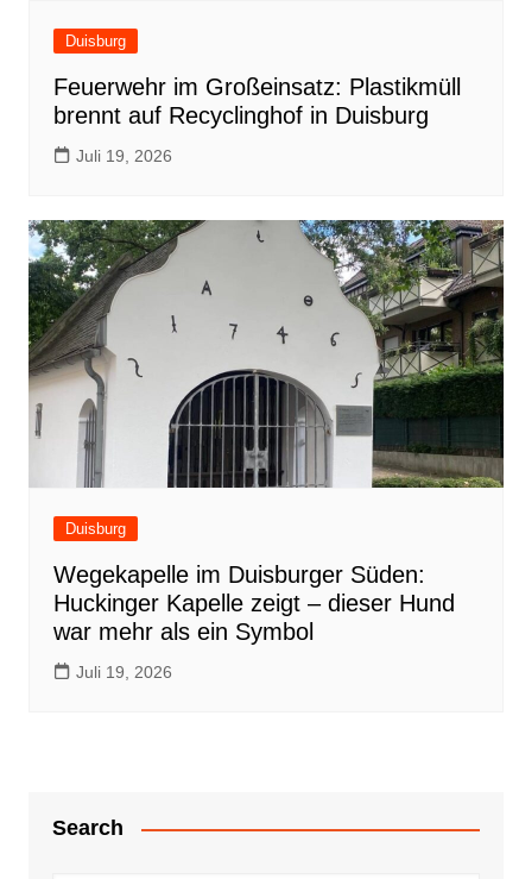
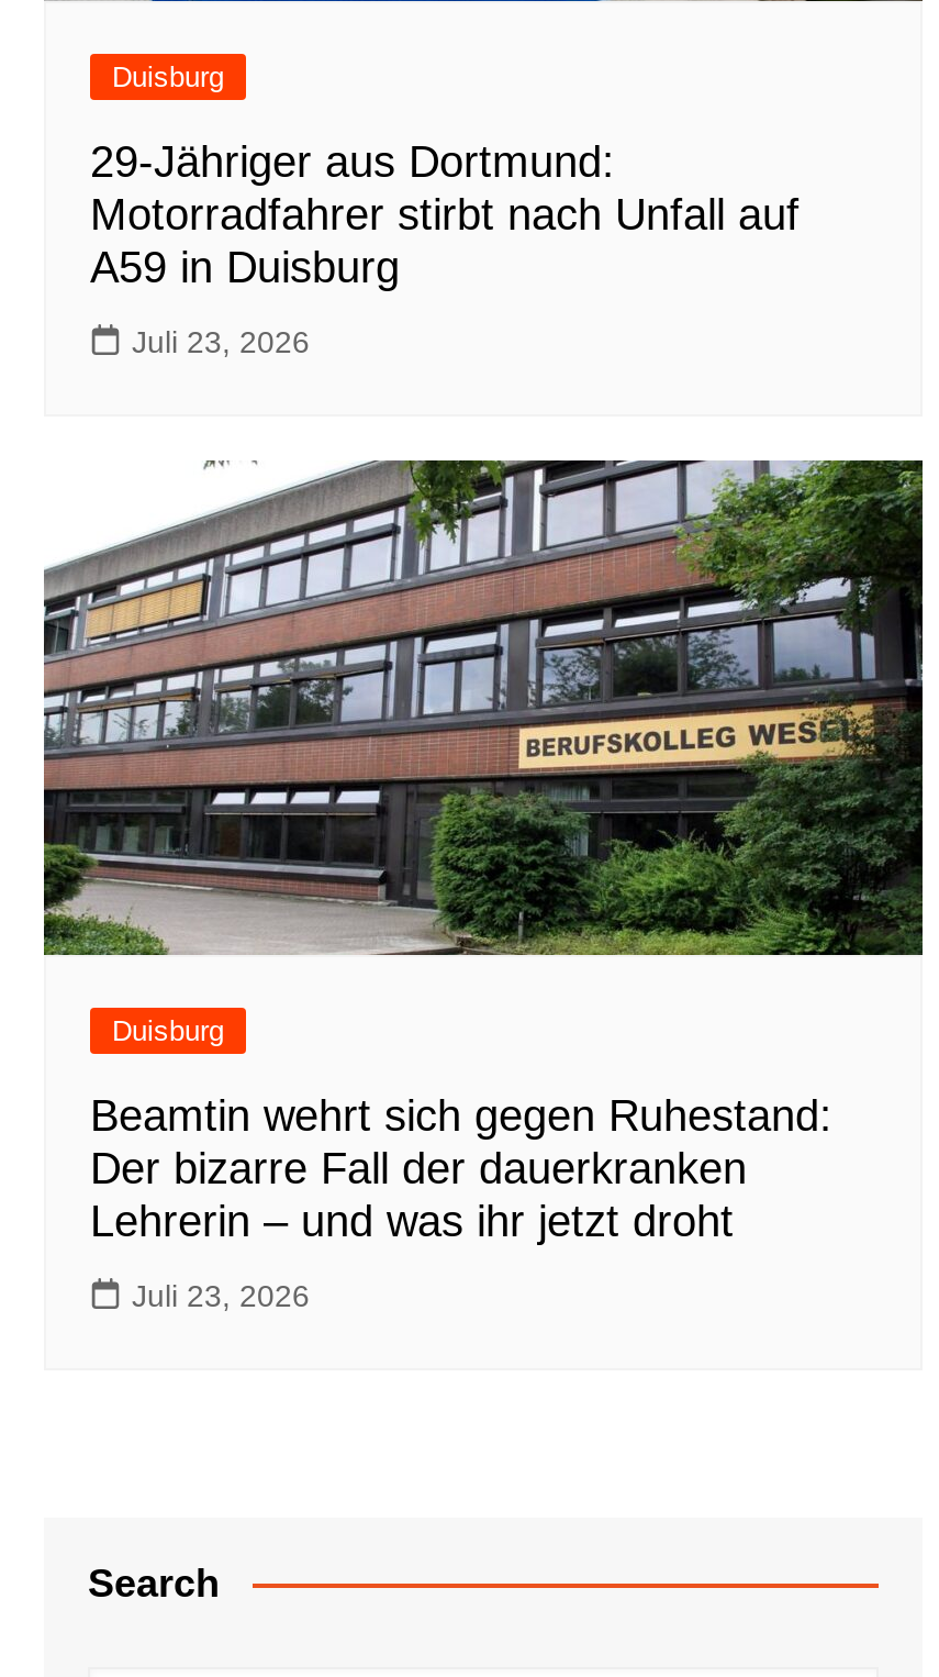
[53,74,461,129] Feuerwehr im Großeinsatz: Plastikmüll | brennt auf Recyclinghof in Duisburg -> [90,137,800,291] 29-Jähriger aus Dortmund: | Motorradfahrer stirbt nach Unfall auf | A59 in Duisburg
[76,147,172,166] Juli 19, 2026 -> [132,324,310,359] Juli 23, 2026
[27,219,504,489] [image] -> [42,457,923,958] [image]
[53,562,455,645] Wegekapelle im Duisburger Süden: | Huckinger Kapelle zeigt – dieser Hund | war mehr als ein Symbol -> [90,1091,832,1245] Beamtin wehrt sich gegen Ruhestand: | Der bizarre Fall der dauerkranken | Lehrerin – und was ihr jetzt droht
[76,663,172,682] Juli 19, 2026 -> [132,1278,310,1313] Juli 23, 2026

